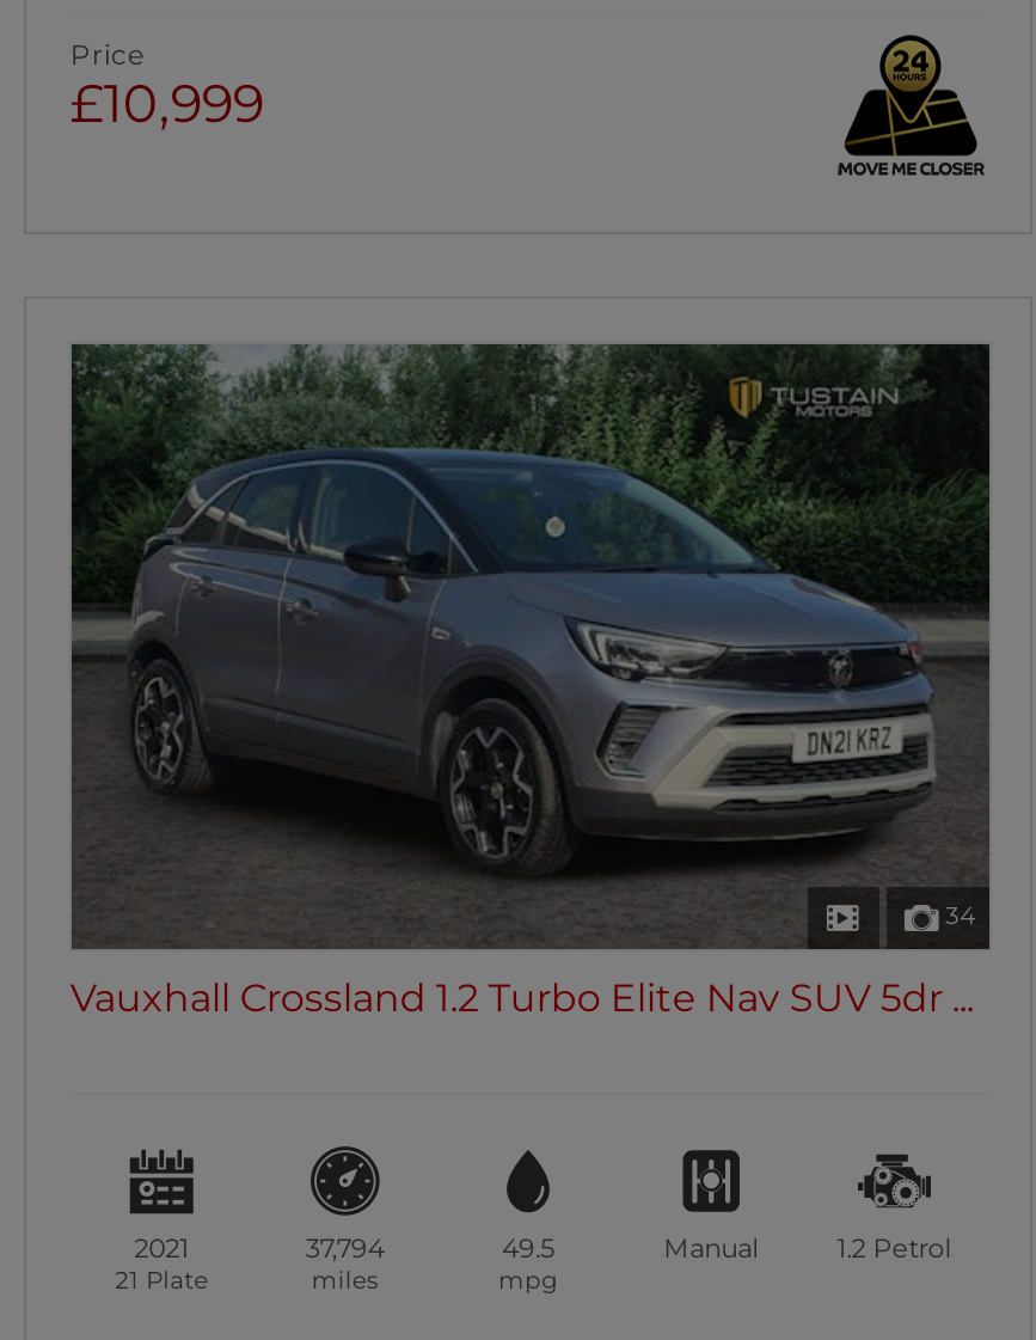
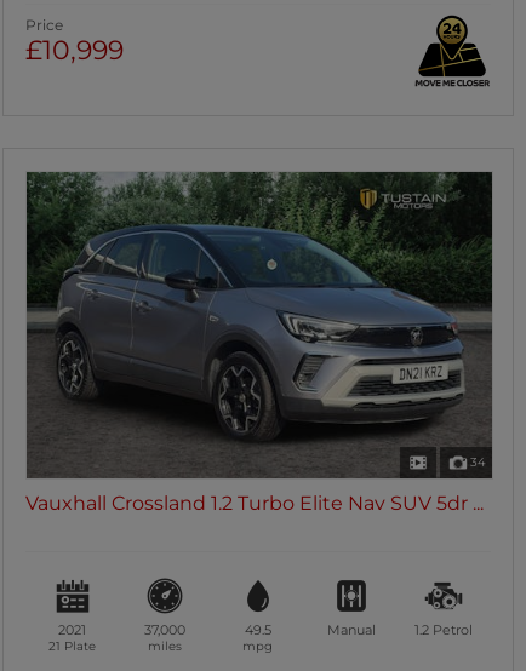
[305,1230,384,1263] 37,794 -> [145,621,186,638] 37,000

